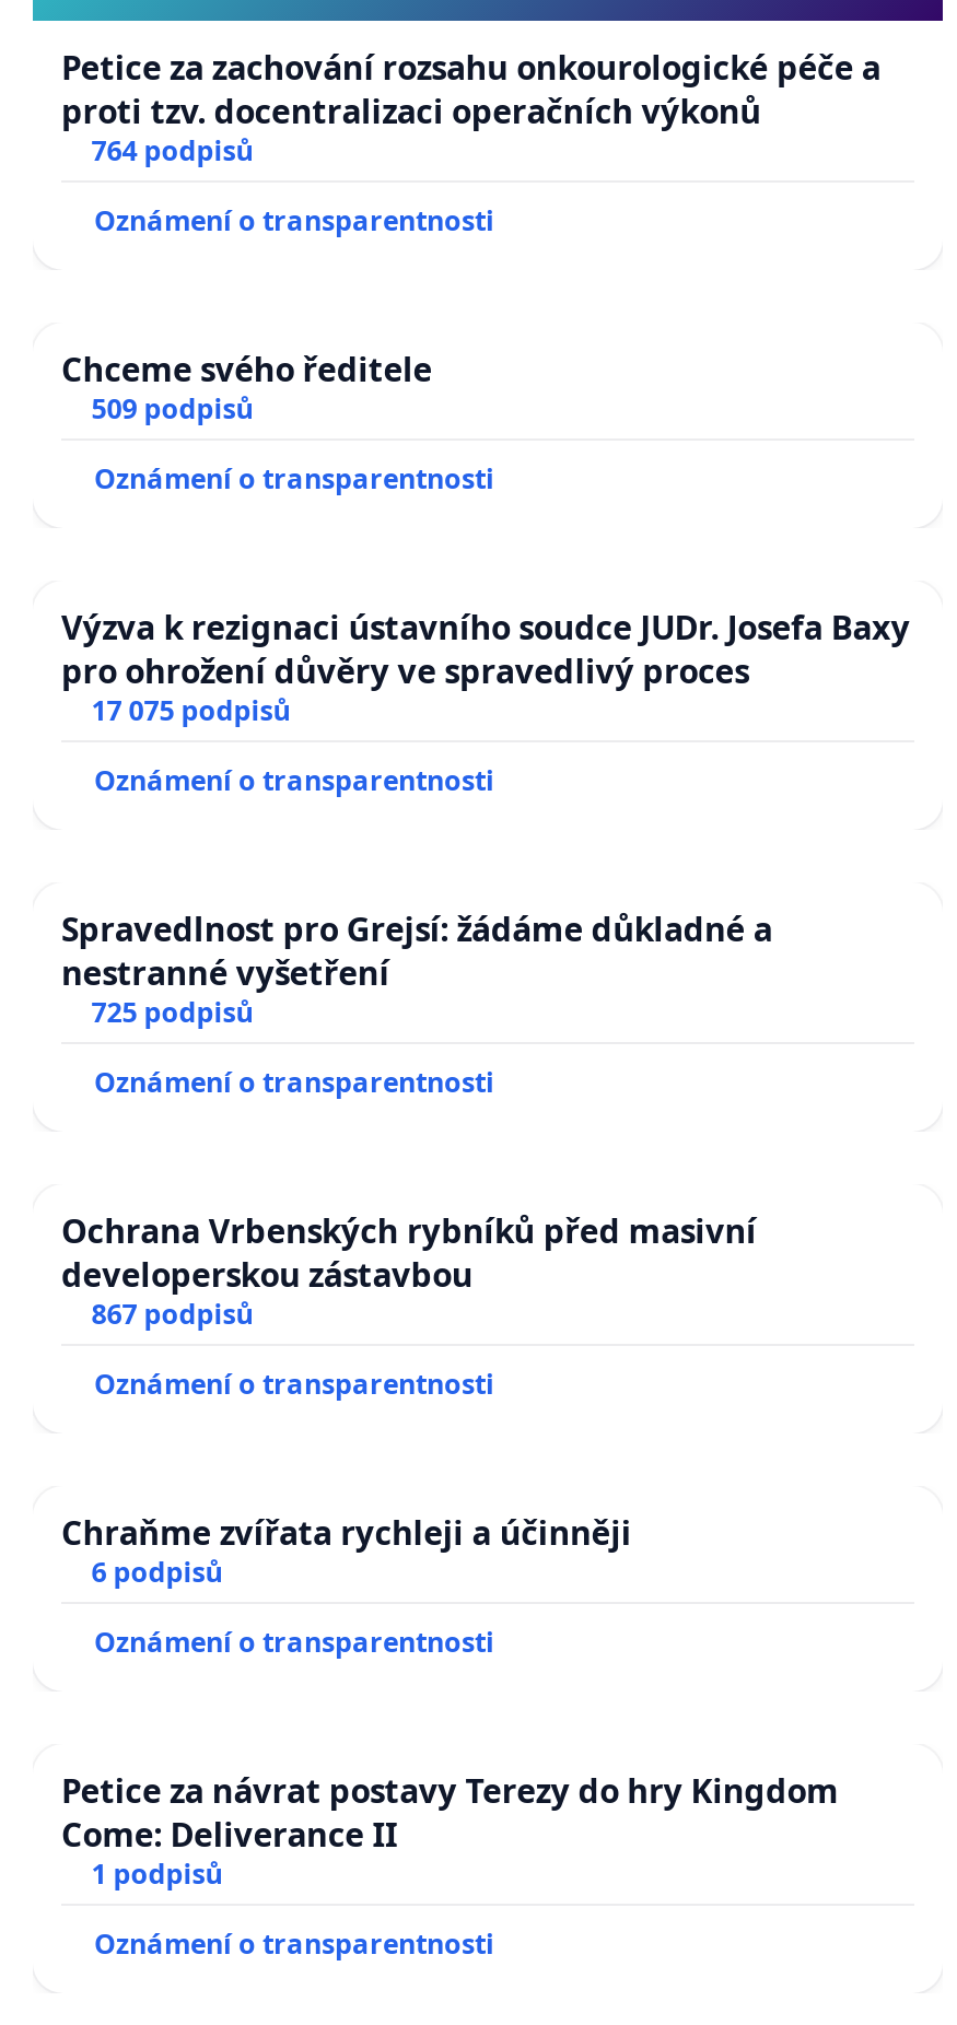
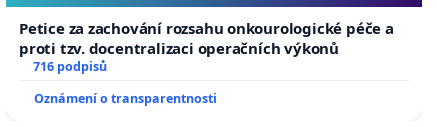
[61,132,910,1892] 764 podpisů | Oznámení o transparentnosti | Chceme svého ředitele | 509 podpisů | Oznámení o transparentnosti | Výzva k rezignaci ústavního soudce JUDr. Josefa Baxy | pro ohrožení důvěry ve spravedlivý proces | 17 075 podpisů | Oznámení o transparentnosti | Spravedlnost pro Grejsí: žádáme důkladné a | nestranné vyšetření | 725 podpisů | Oznámení o transparentnosti | Ochrana Vrbenských rybníků před masivní | developerskou zástavbou | 867 podpisů | Oznámení o transparentnosti | Chraňme zvířata rychleji a účinněji | 6 podpisů | Oznámení o transparentnosti | Petice za návrat postavy Terezy do hry Kingdom | Come: Deliverance II | 1 podpisů -> [33,58,107,75] 716 podpisů

